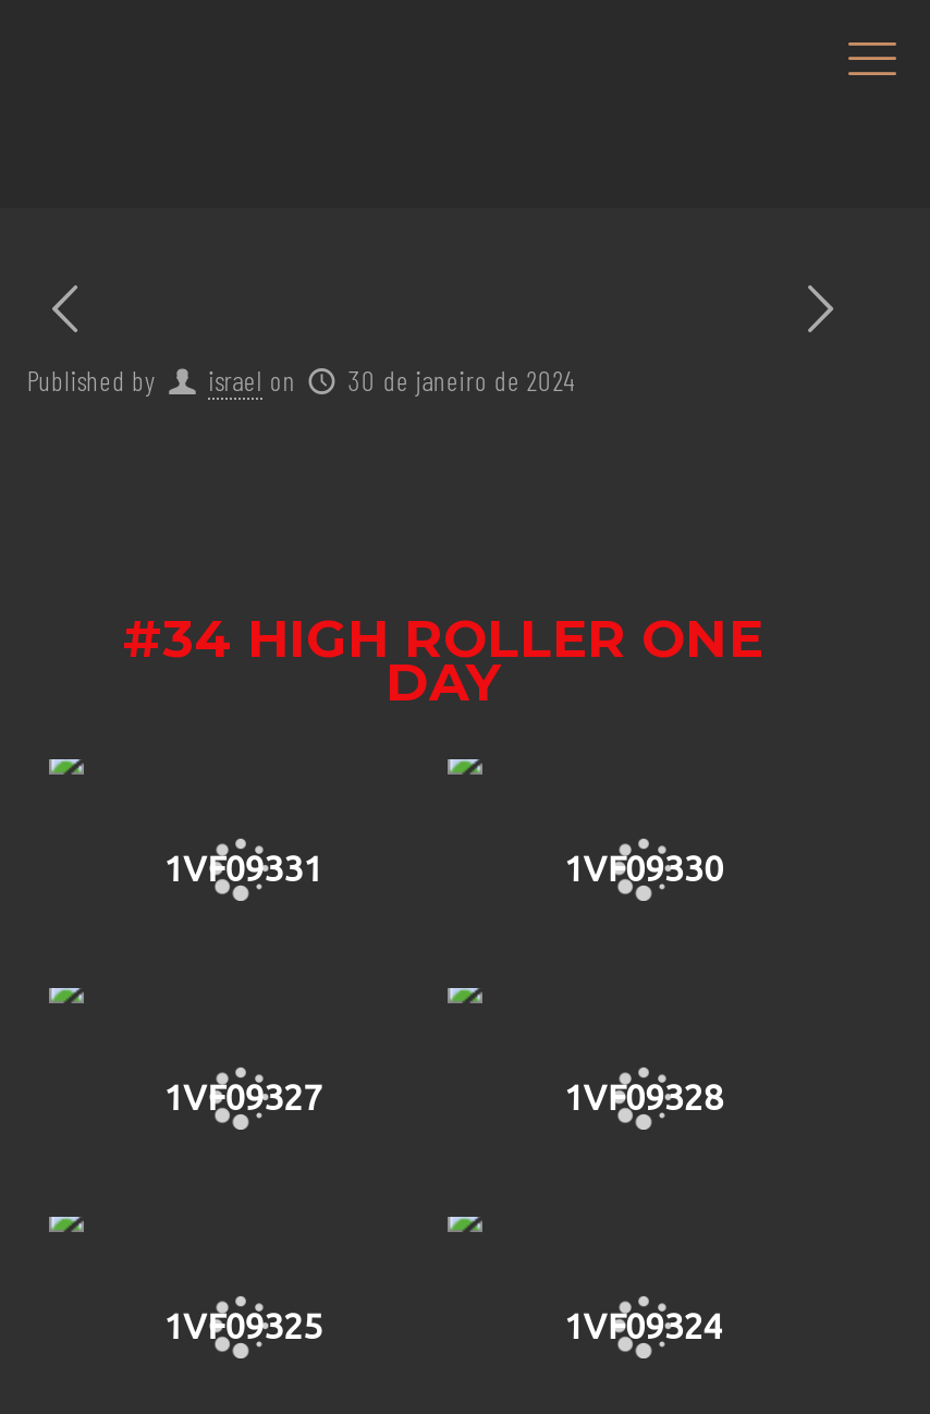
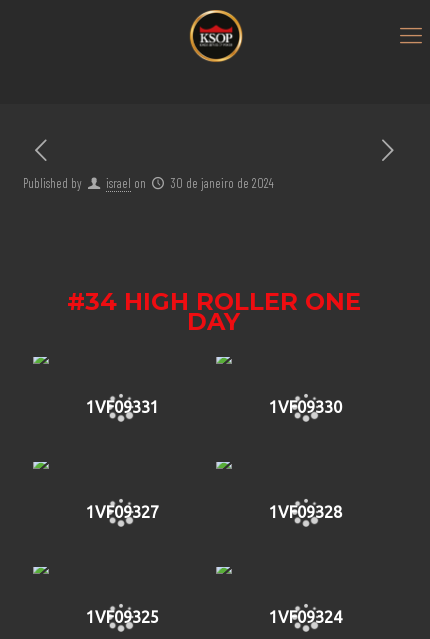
none -> [189,9,244,63] [image]

